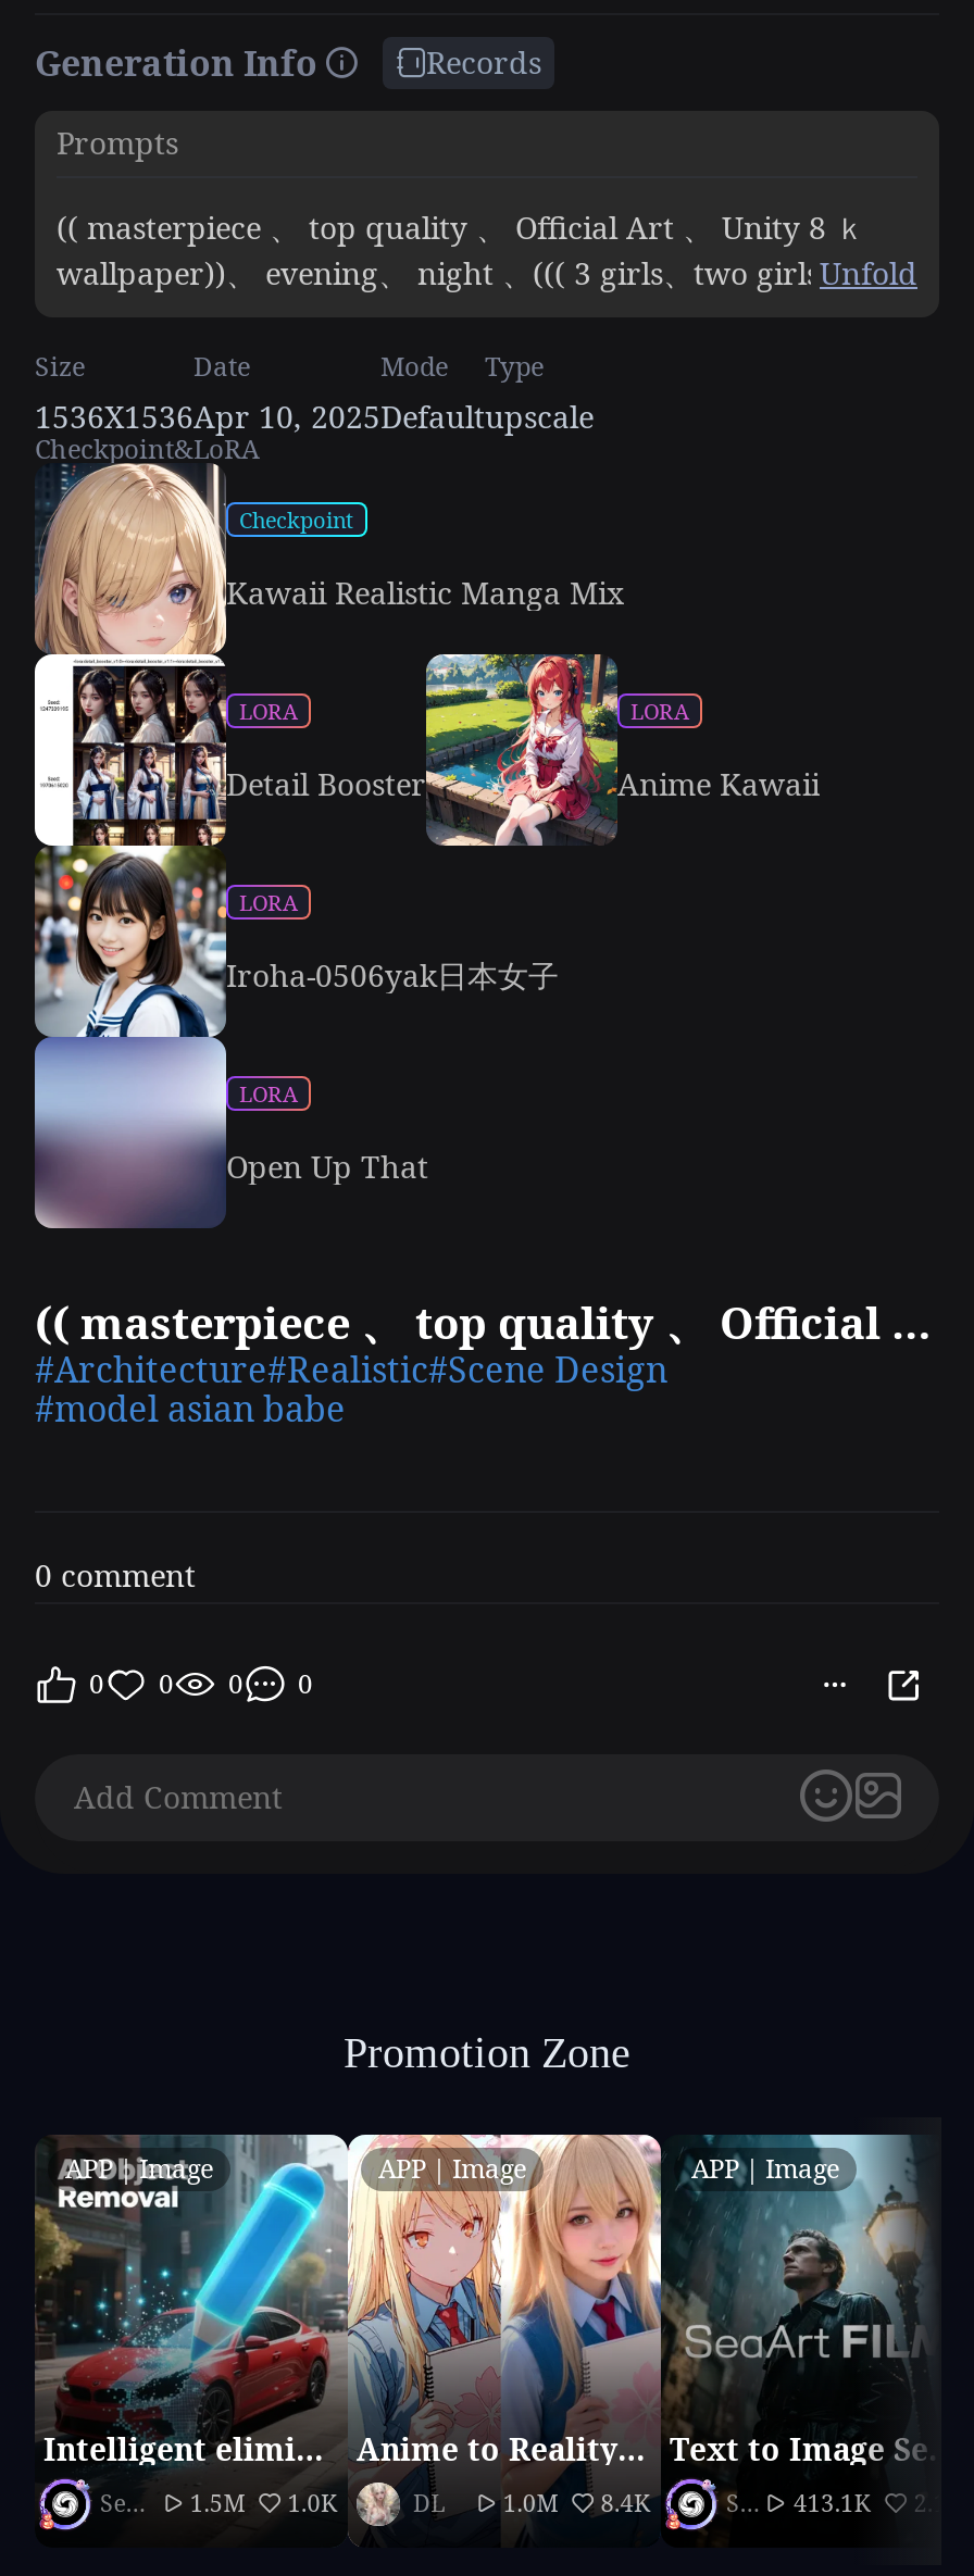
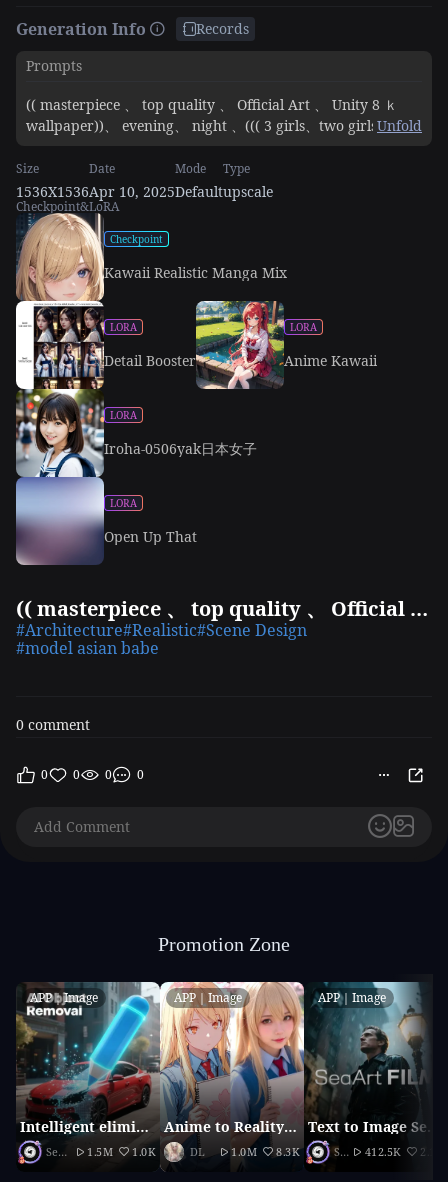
[413,2486,650,2519] DL 1.0M 8.4K -> [190,1144,299,1159] DL 1.0M 8.3K
[794,2486,870,2519] 413.1K -> [365,1144,400,1159] 412.5K

